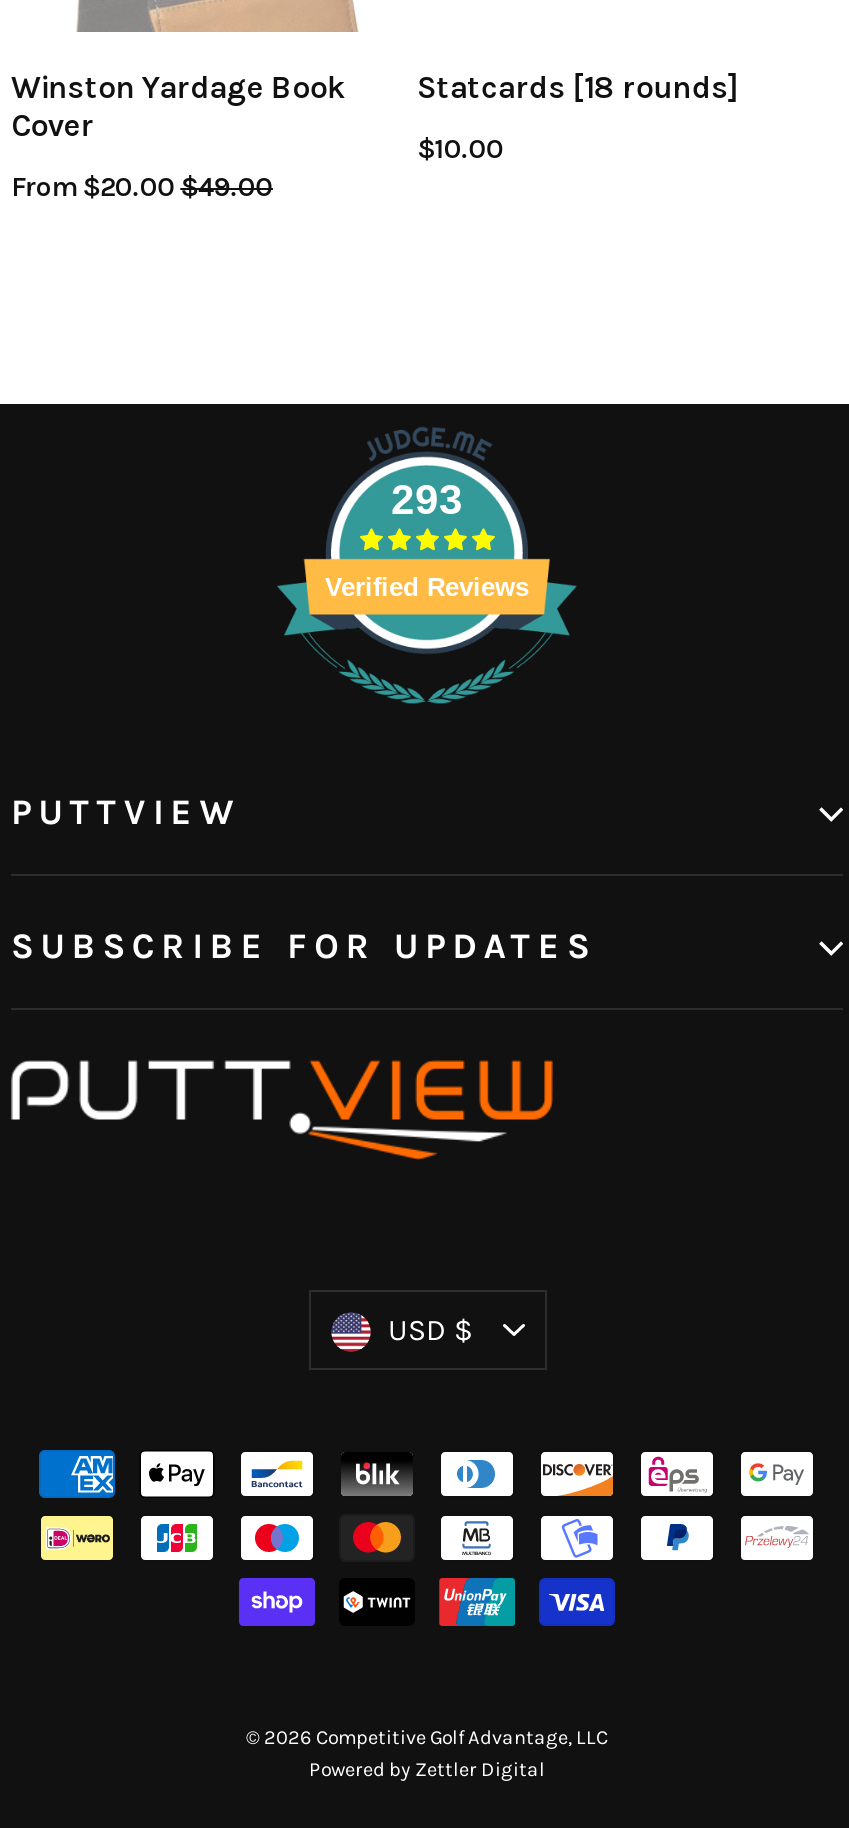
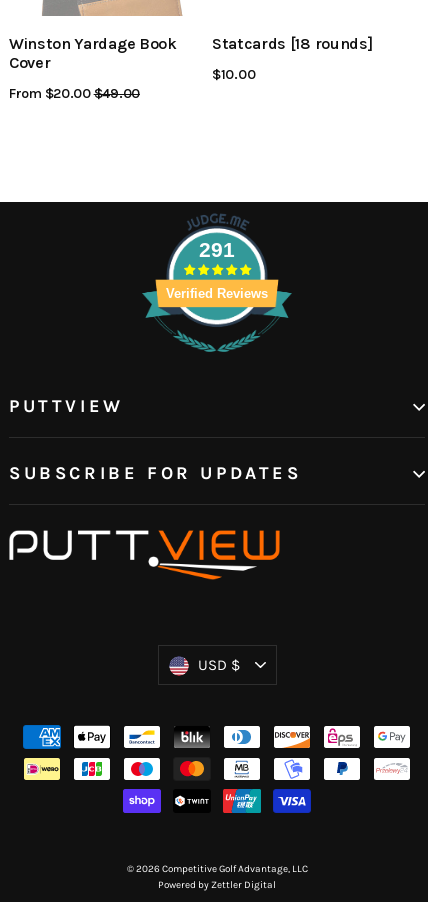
[391,476,463,522] 293 -> [199,238,235,261] 291

